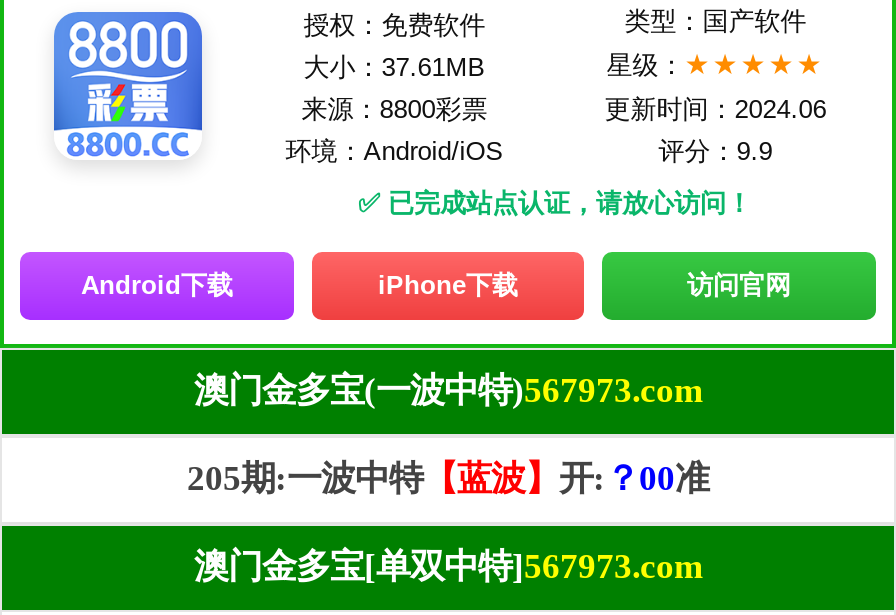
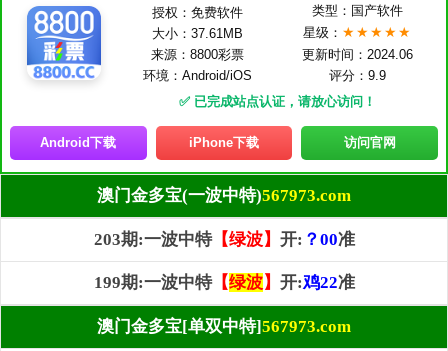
[187,460,709,498] 205期:一波中特【蓝波】开:？00准 -> [93,230,354,292] 203期:一波中特【绿波】开:？00准 | 199期:一波中特【绿波】开:鸡22准

